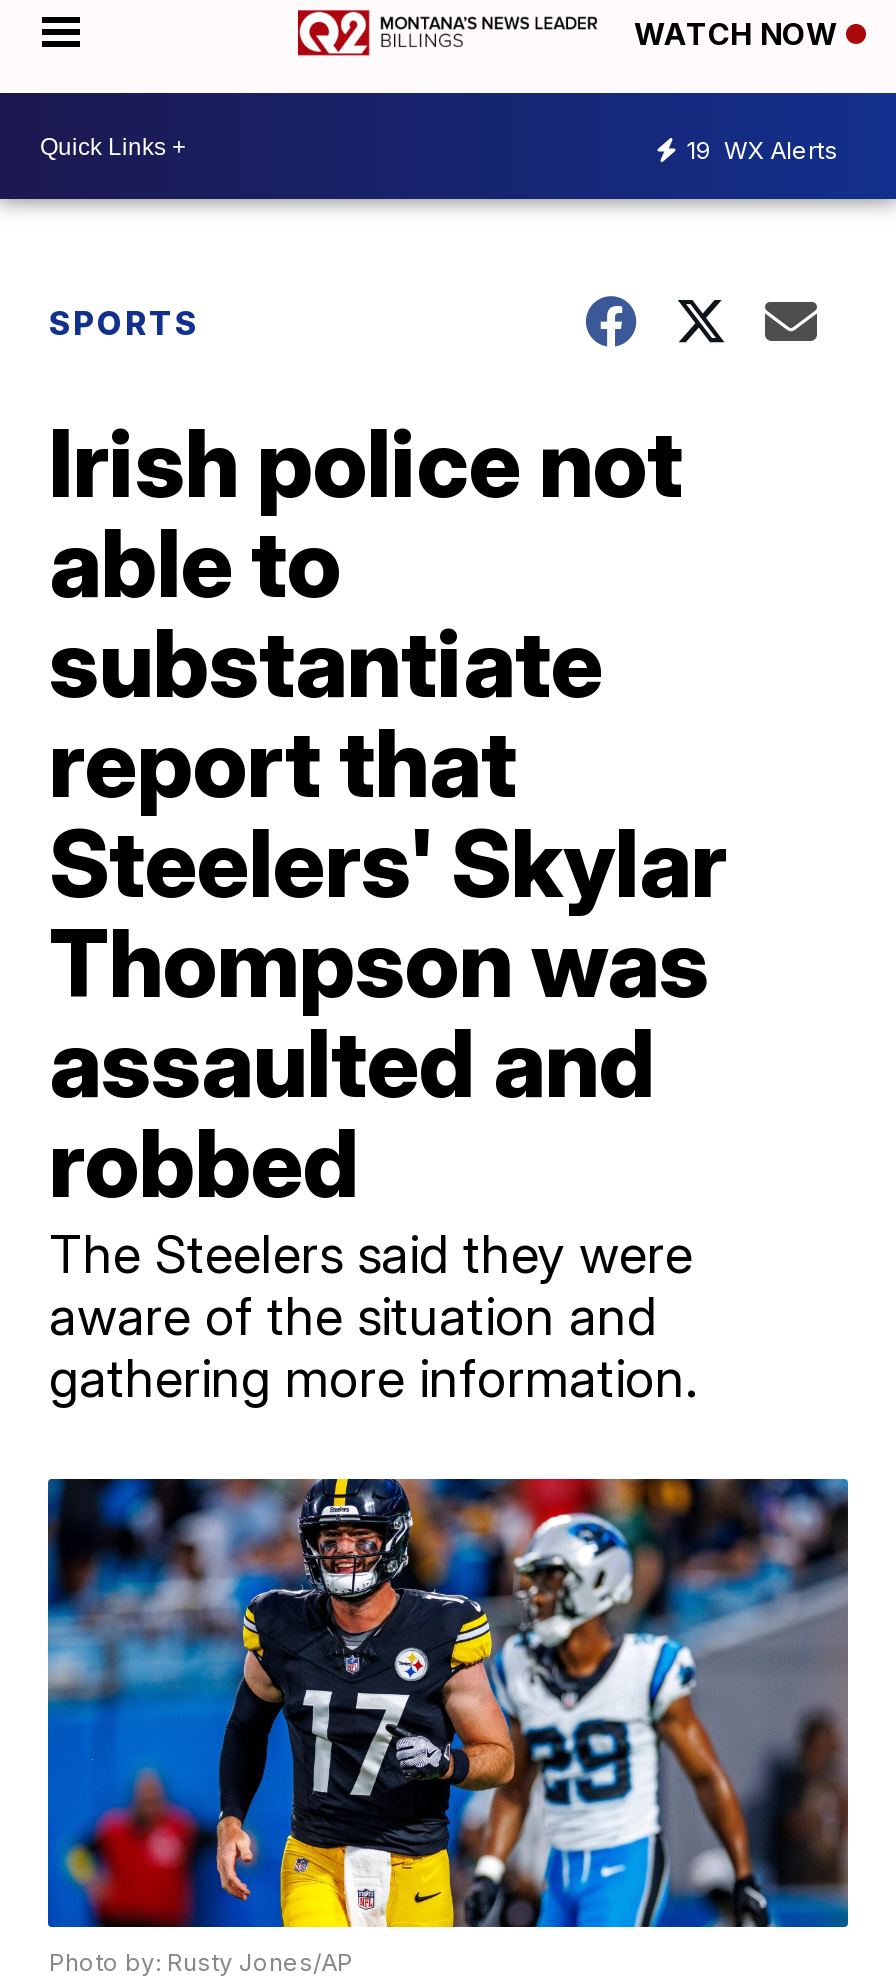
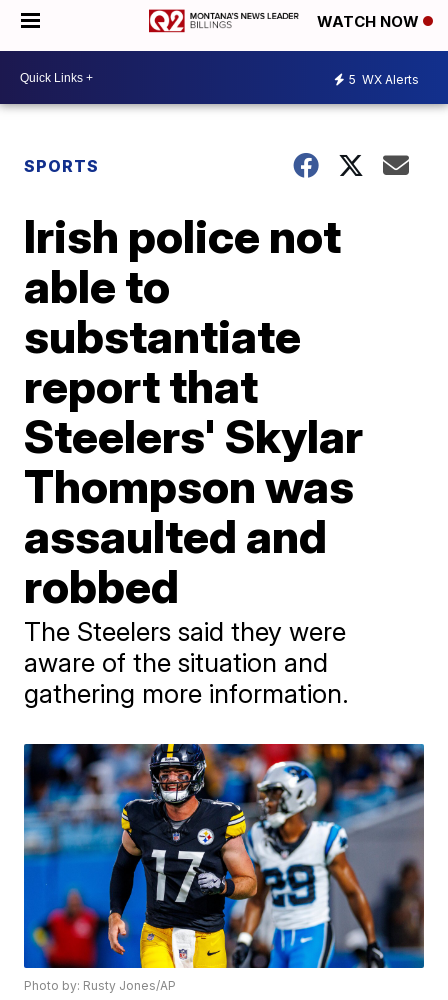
[686,134,838,164] 19 WX Alerts -> [349,71,419,86] 5 WX Alerts

